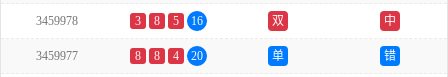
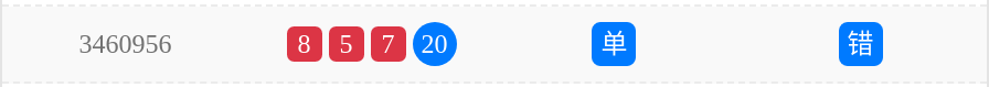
[36,14,141,28] 3459978 | 3 -> [79,29,172,59] 3460956
[36,14,396,63] 16 | 双 | 中 | 3459977 | 8 | 8 | 4 -> [381,29,395,59] 7

